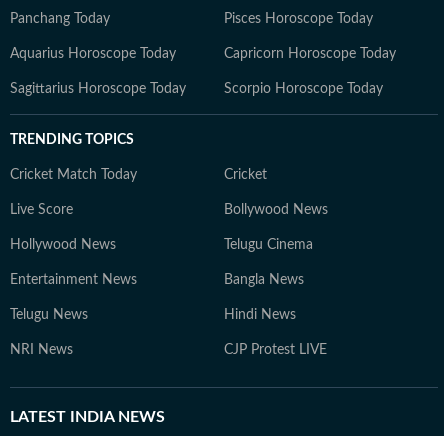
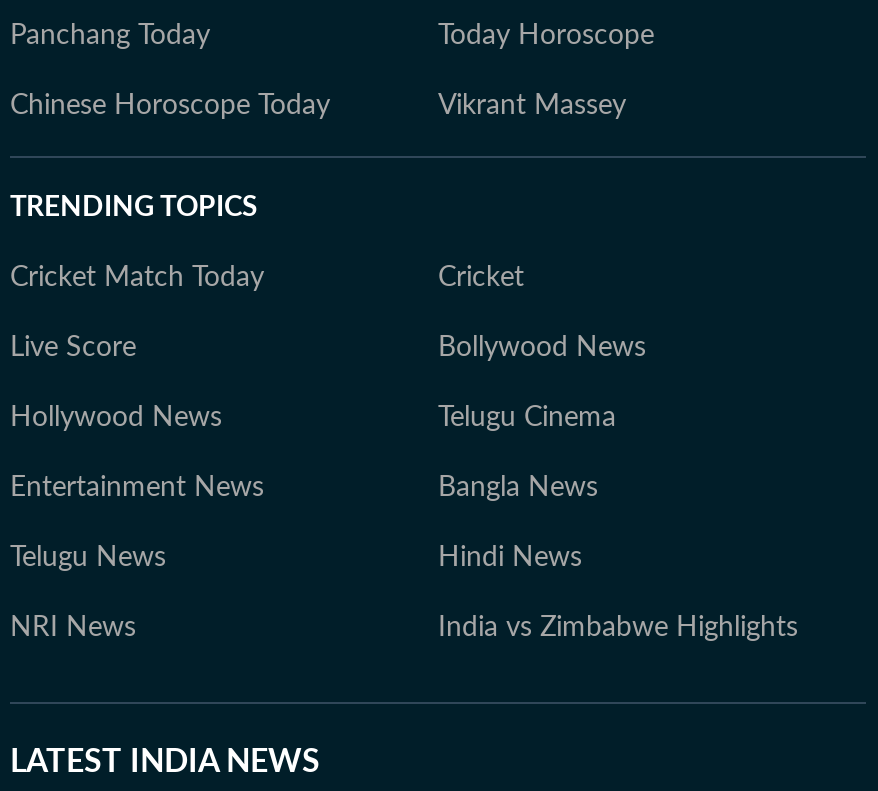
[10,12,396,96] Pisces Horoscope Today | Aquarius Horoscope Today | Capricorn Horoscope Today | Sagittarius Horoscope Today | Scorpio Horoscope Today -> [10,21,654,119] Today Horoscope | Chinese Horoscope Today | Vikrant Massey
[224,343,327,357] CJP Protest LIVE -> [438,613,798,641] India vs Zimbabwe Highlights

